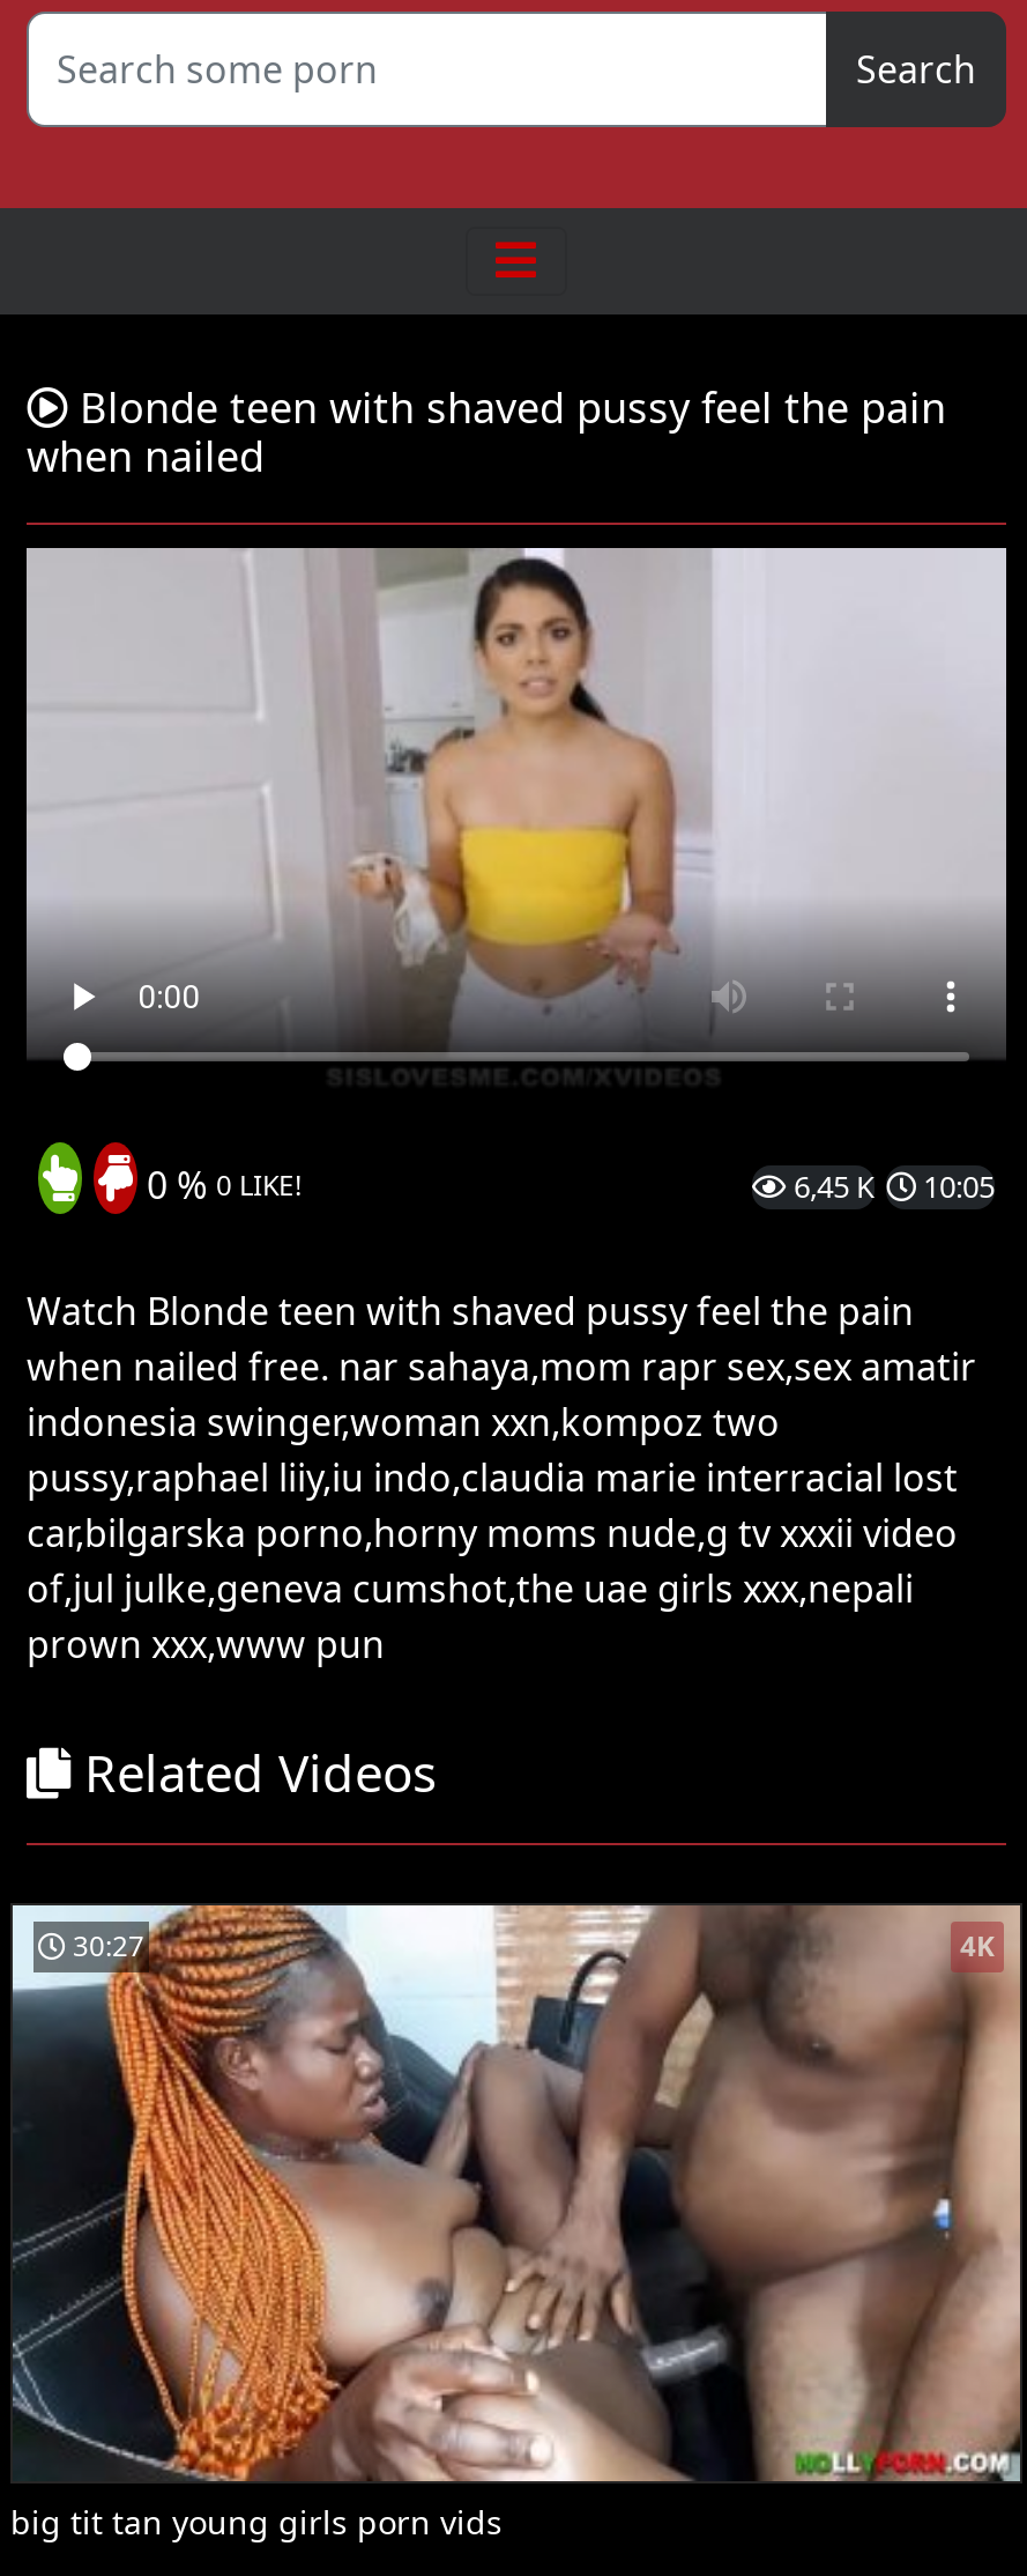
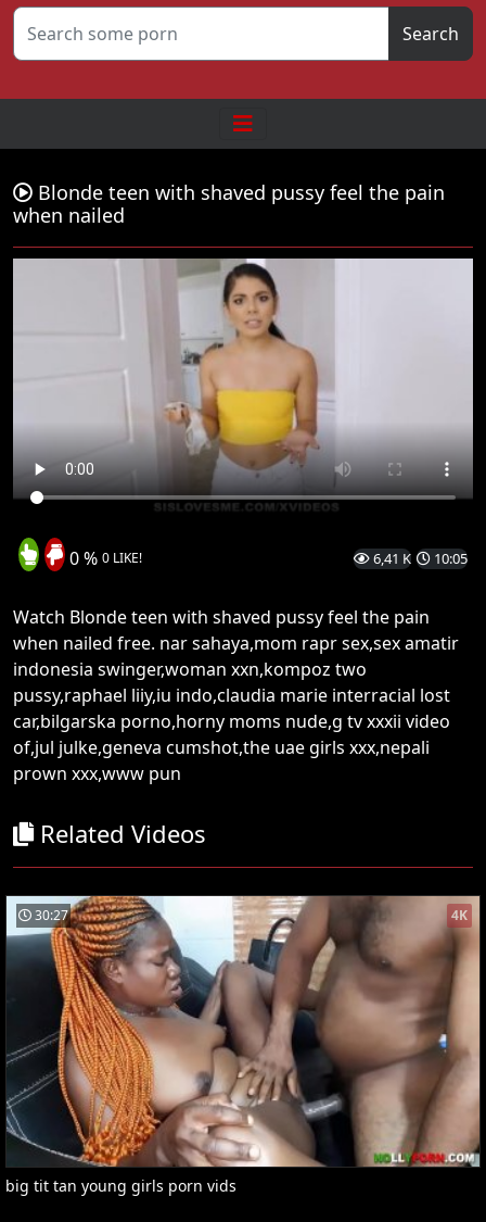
[787,1166,995,1208] 6,45 K 10:05 -> [370,549,468,568] 6,41 K 10:05

